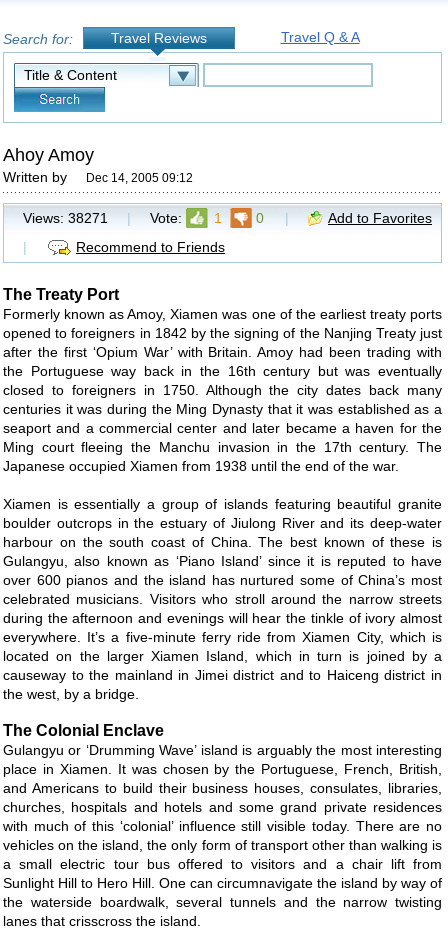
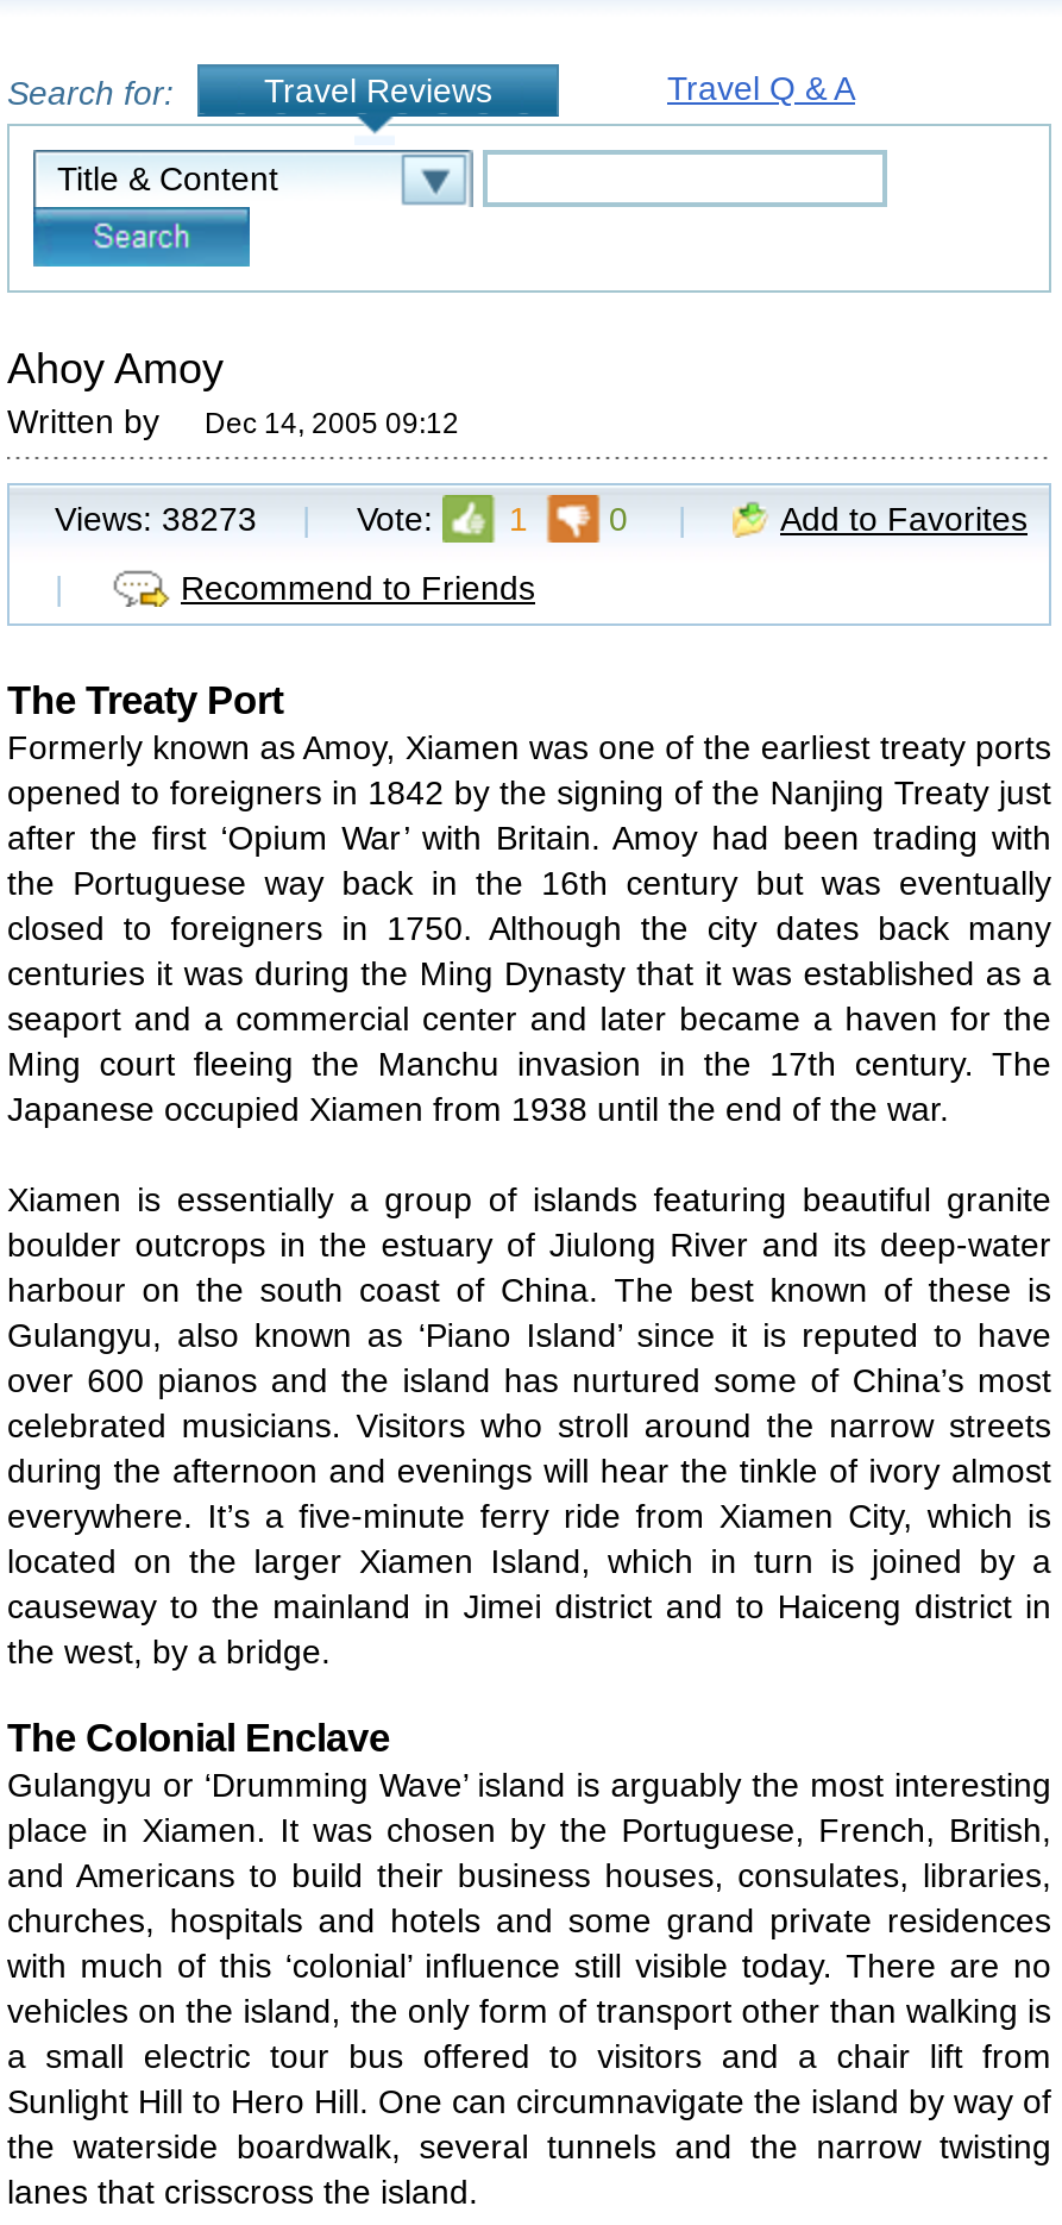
[23,210,108,226] Views: 38271 -> [55,500,257,538] Views: 38273

